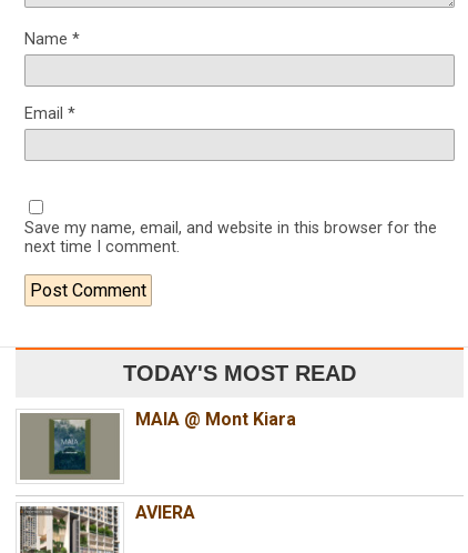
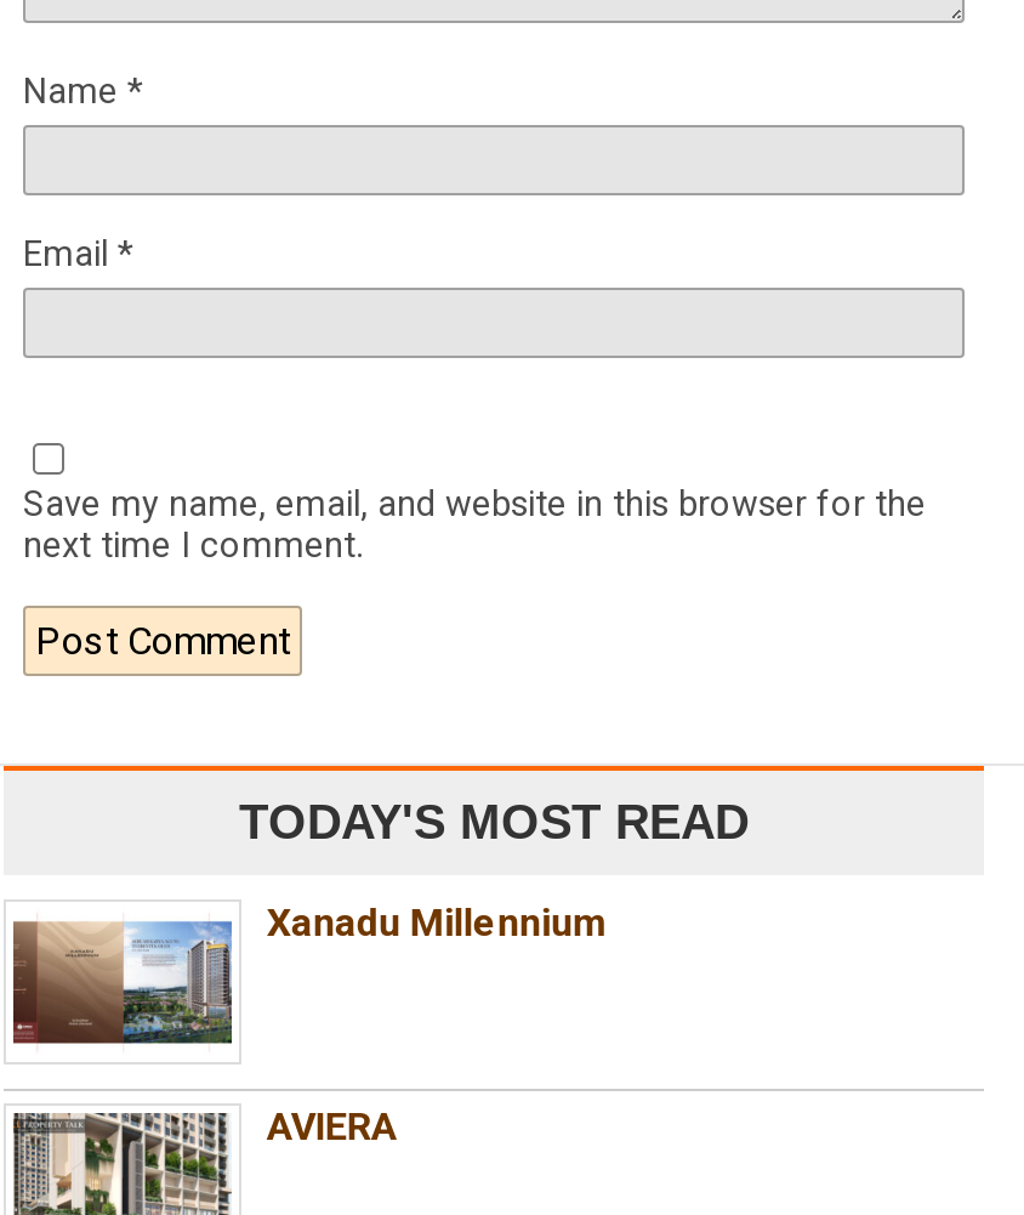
[19,408,297,481] [image] | MAIA @ Mont Kiara -> [11,898,606,1055] [image] | Xanadu Millennium

